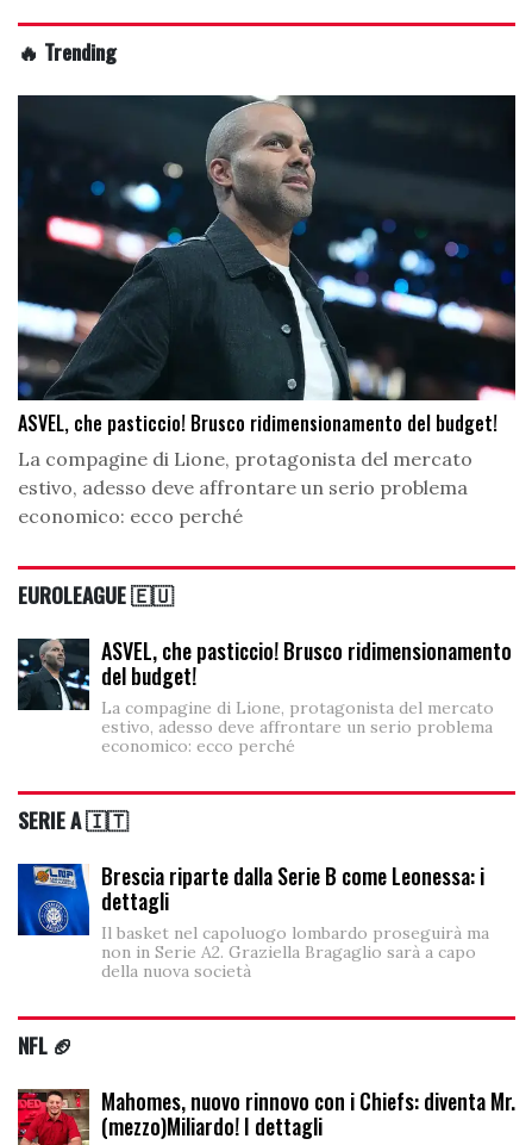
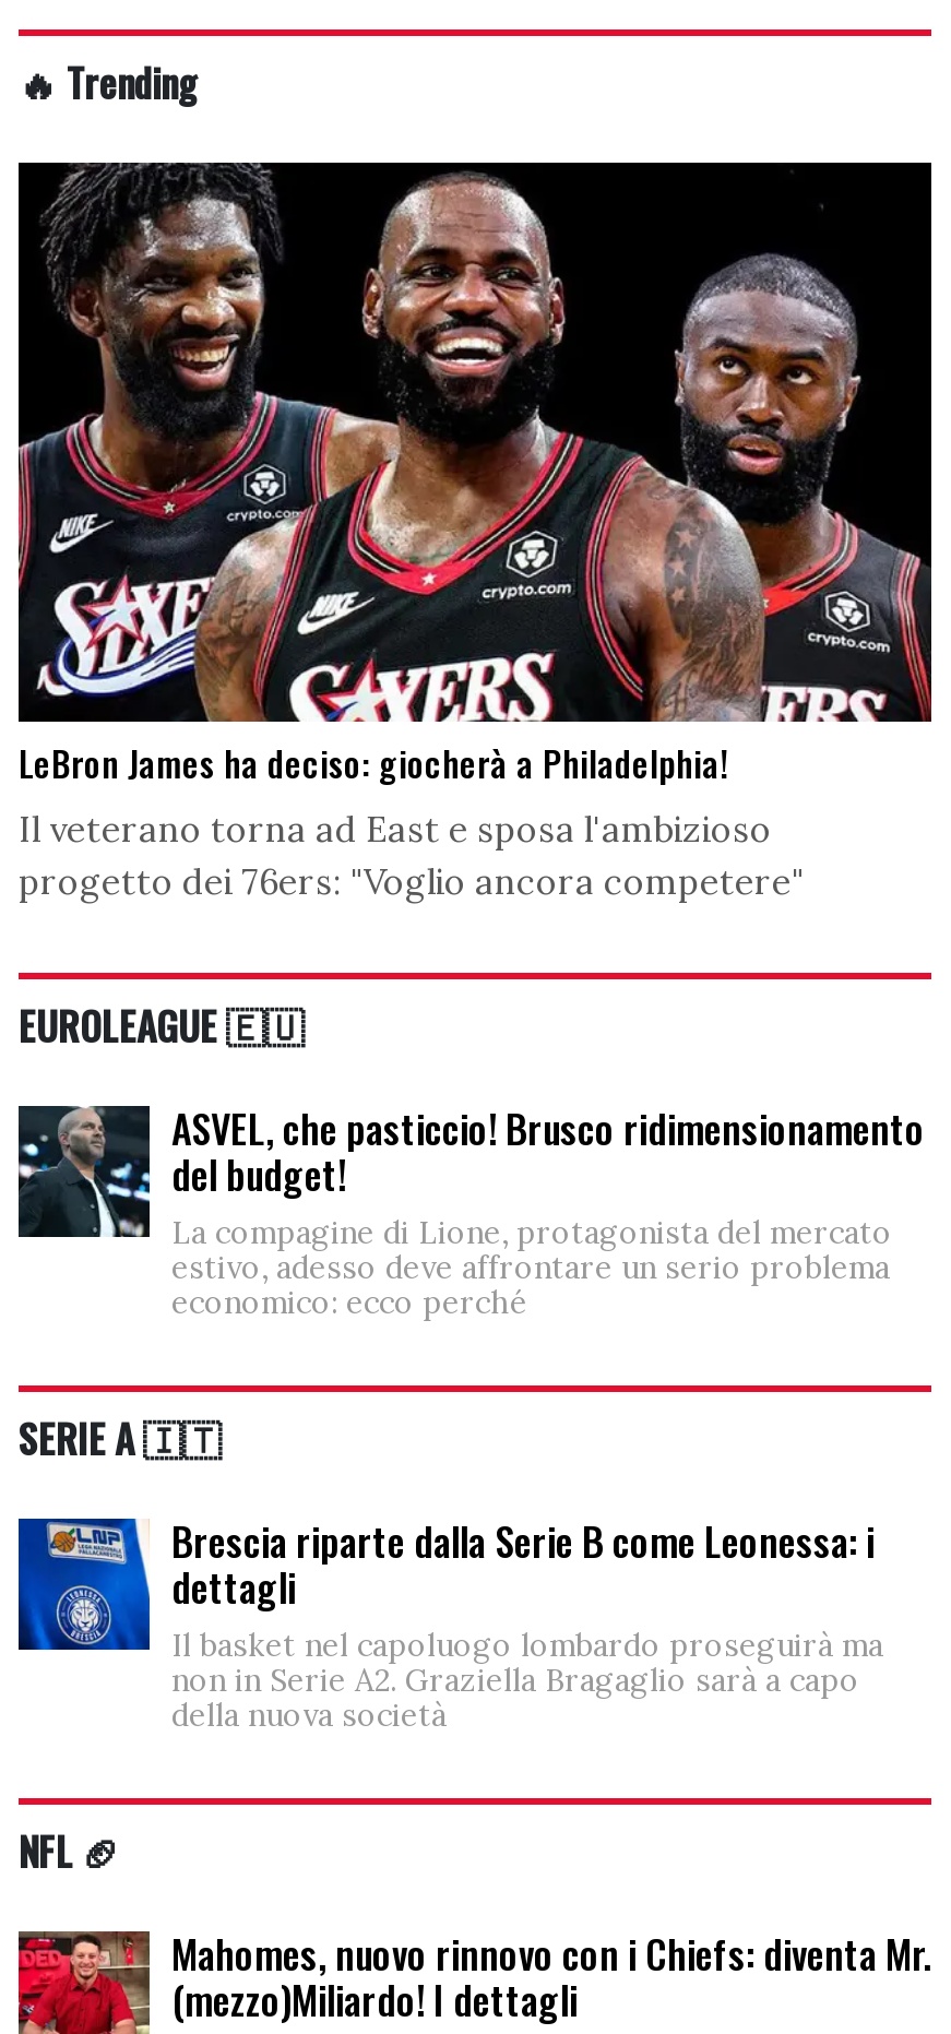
[17,94,517,528] [image] | ASVEL, che pasticcio! Brusco ridimensionamento del budget! | La compagine di Lione, protagonista del mercato | estivo, adesso deve affrontare un serio problema | economico: ecco perché -> [16,163,929,902] [image] | LeBron James ha deciso: giocherà a Philadelphia! | Il veterano torna ad East e sposa l'ambizioso | progetto dei 76ers: "Voglio ancora competere"

